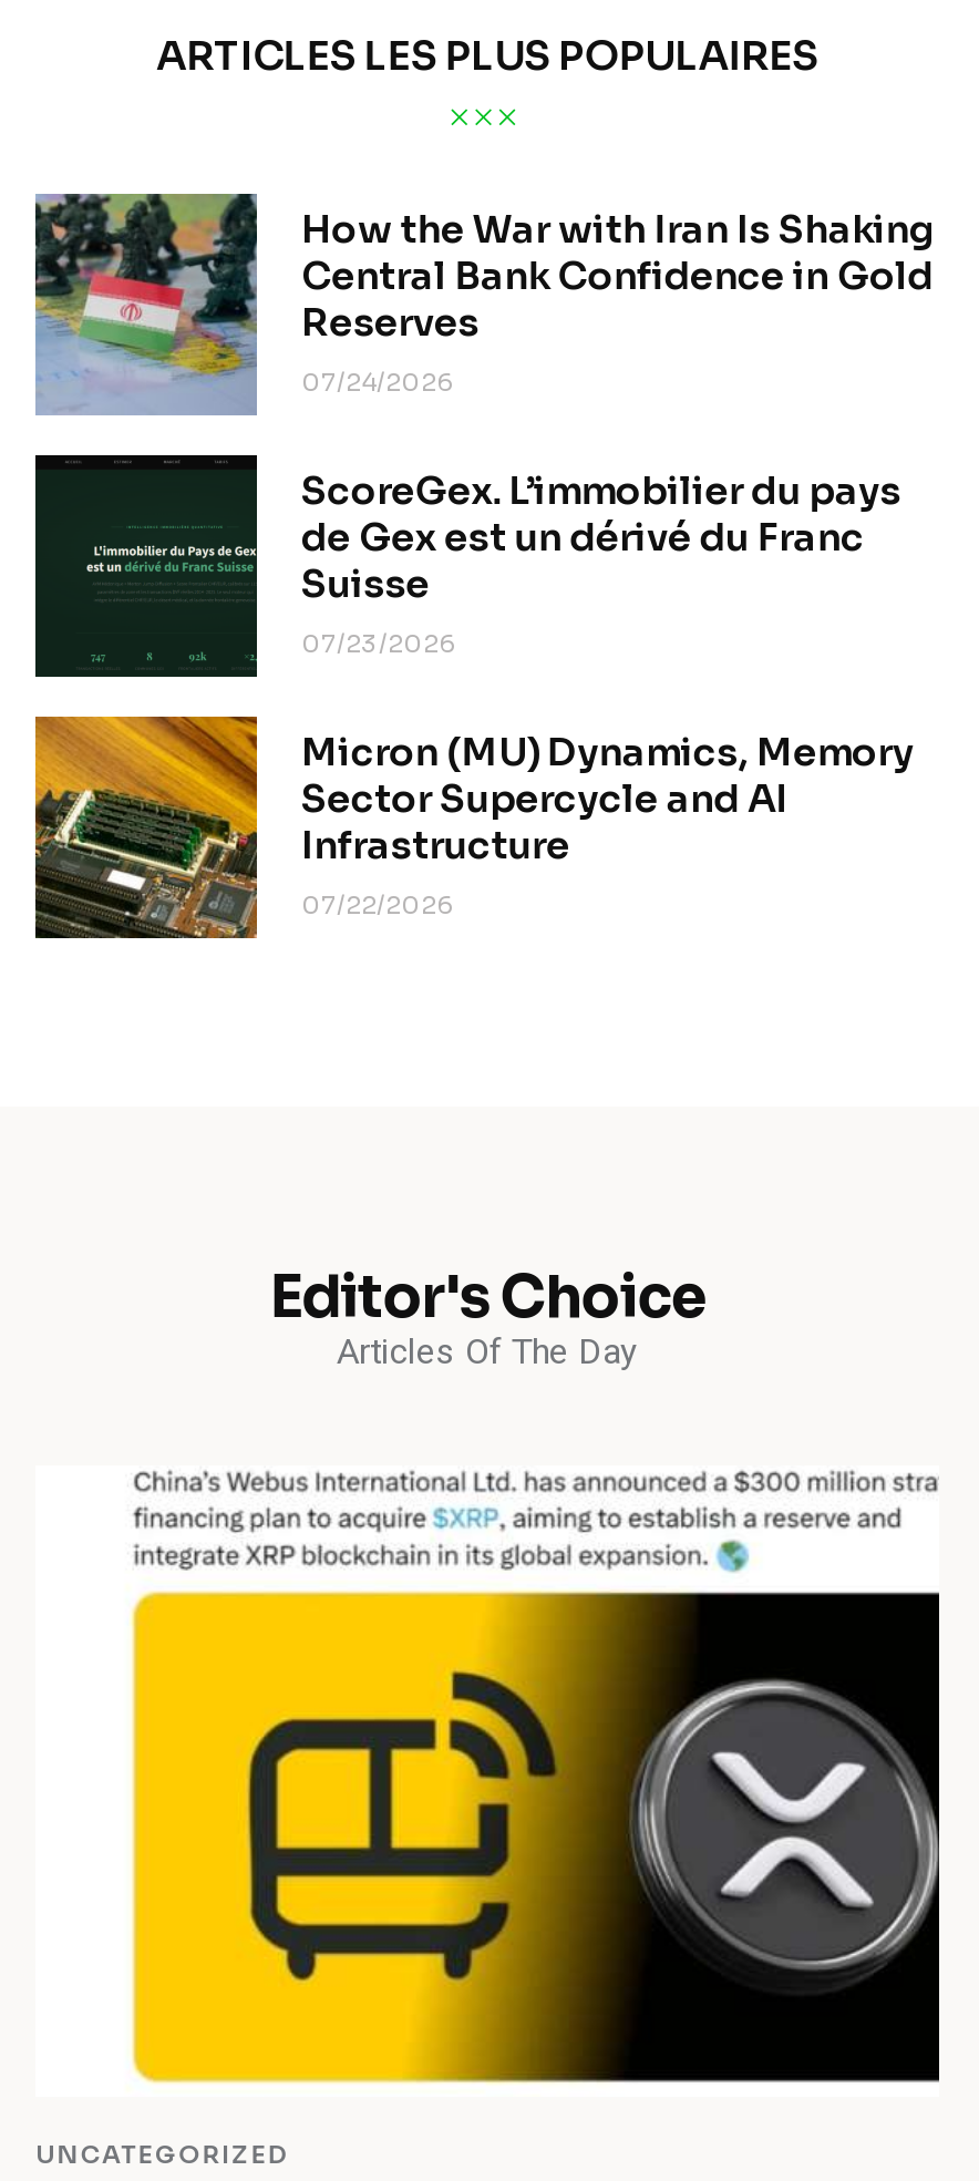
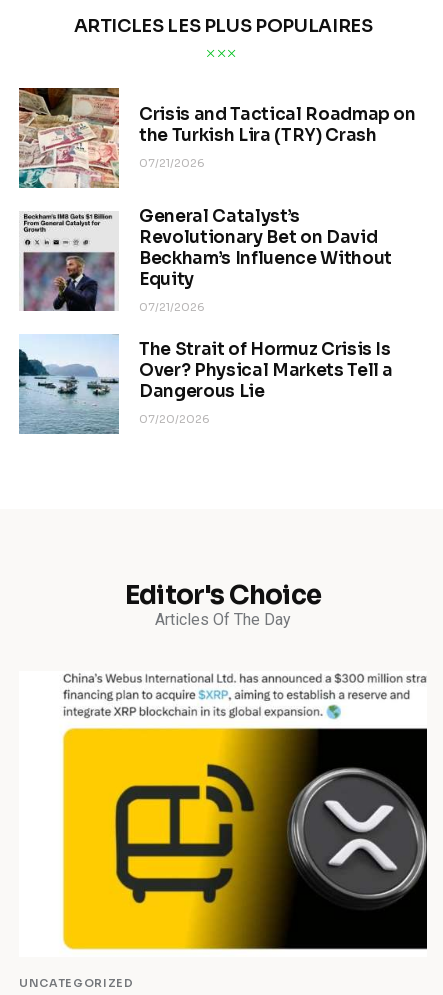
[33,192,935,415] [image] | How the War with Iran Is Shaking | Central Bank Confidence in Gold | Reserves -> [18,87,416,189] [image] | Crisis and Tactical Roadmap on | the Turkish Lira (TRY) Crash
[301,367,454,398] 07/24/2026 -> [139,156,205,170] 07/21/2026
[33,453,901,679] [image] | ScoreGex. L’immobilier du pays | de Gex est un dérivé du Franc | Suisse -> [19,206,392,312] [image] | General Catalyst’s | Revolutionary Bet on David | Beckham’s Influence Without | Equity
[301,628,456,660] 07/23/2026 -> [139,300,205,314] 07/21/2026
[33,714,914,940] [image] | Micron (MU) Dynamics, Memory | Sector Supercycle and AI | Infrastructure -> [18,334,393,435] [image] | The Strait of Hormuz Crisis Is | Over? Physical Markets Tell a | Dangerous Lie
[301,890,454,921] 07/22/2026 -> [139,412,210,426] 07/20/2026

